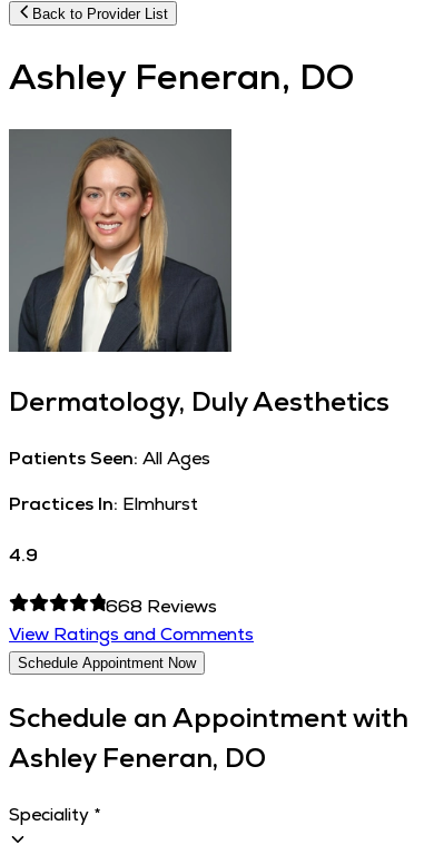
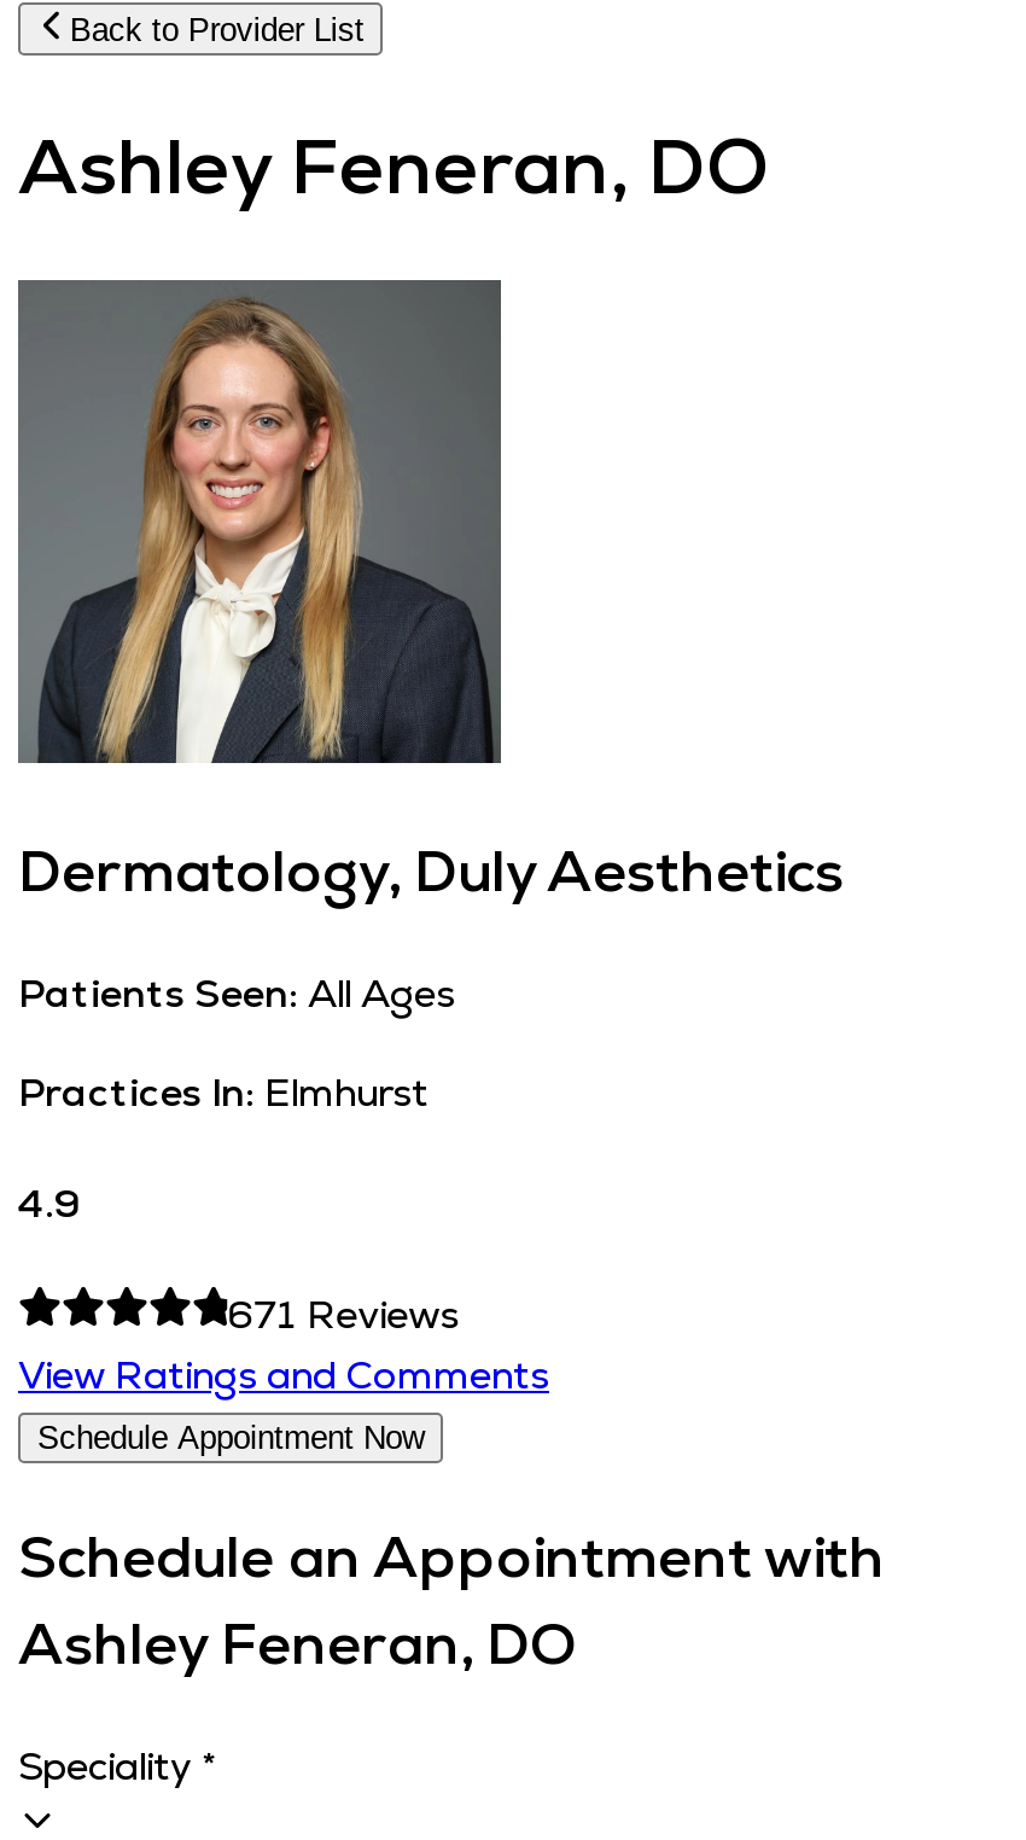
[105,595,217,618] 668 Reviews -> [227,1290,459,1341] 671 Reviews

